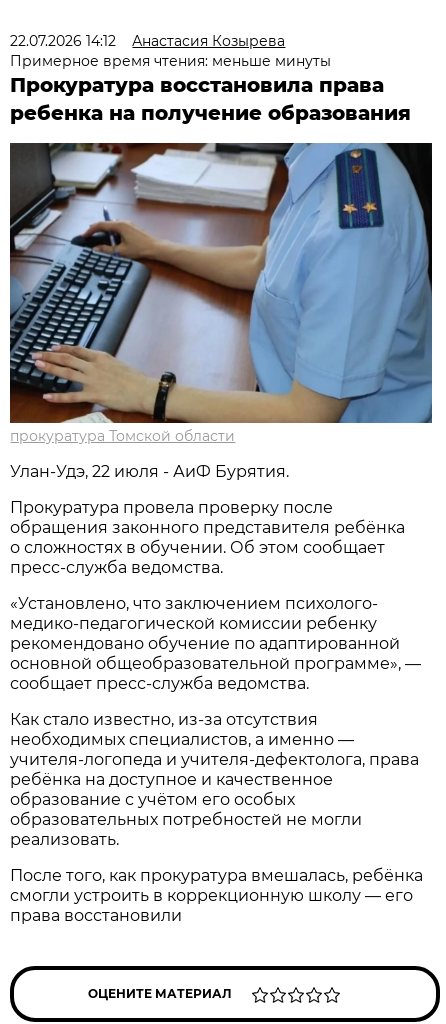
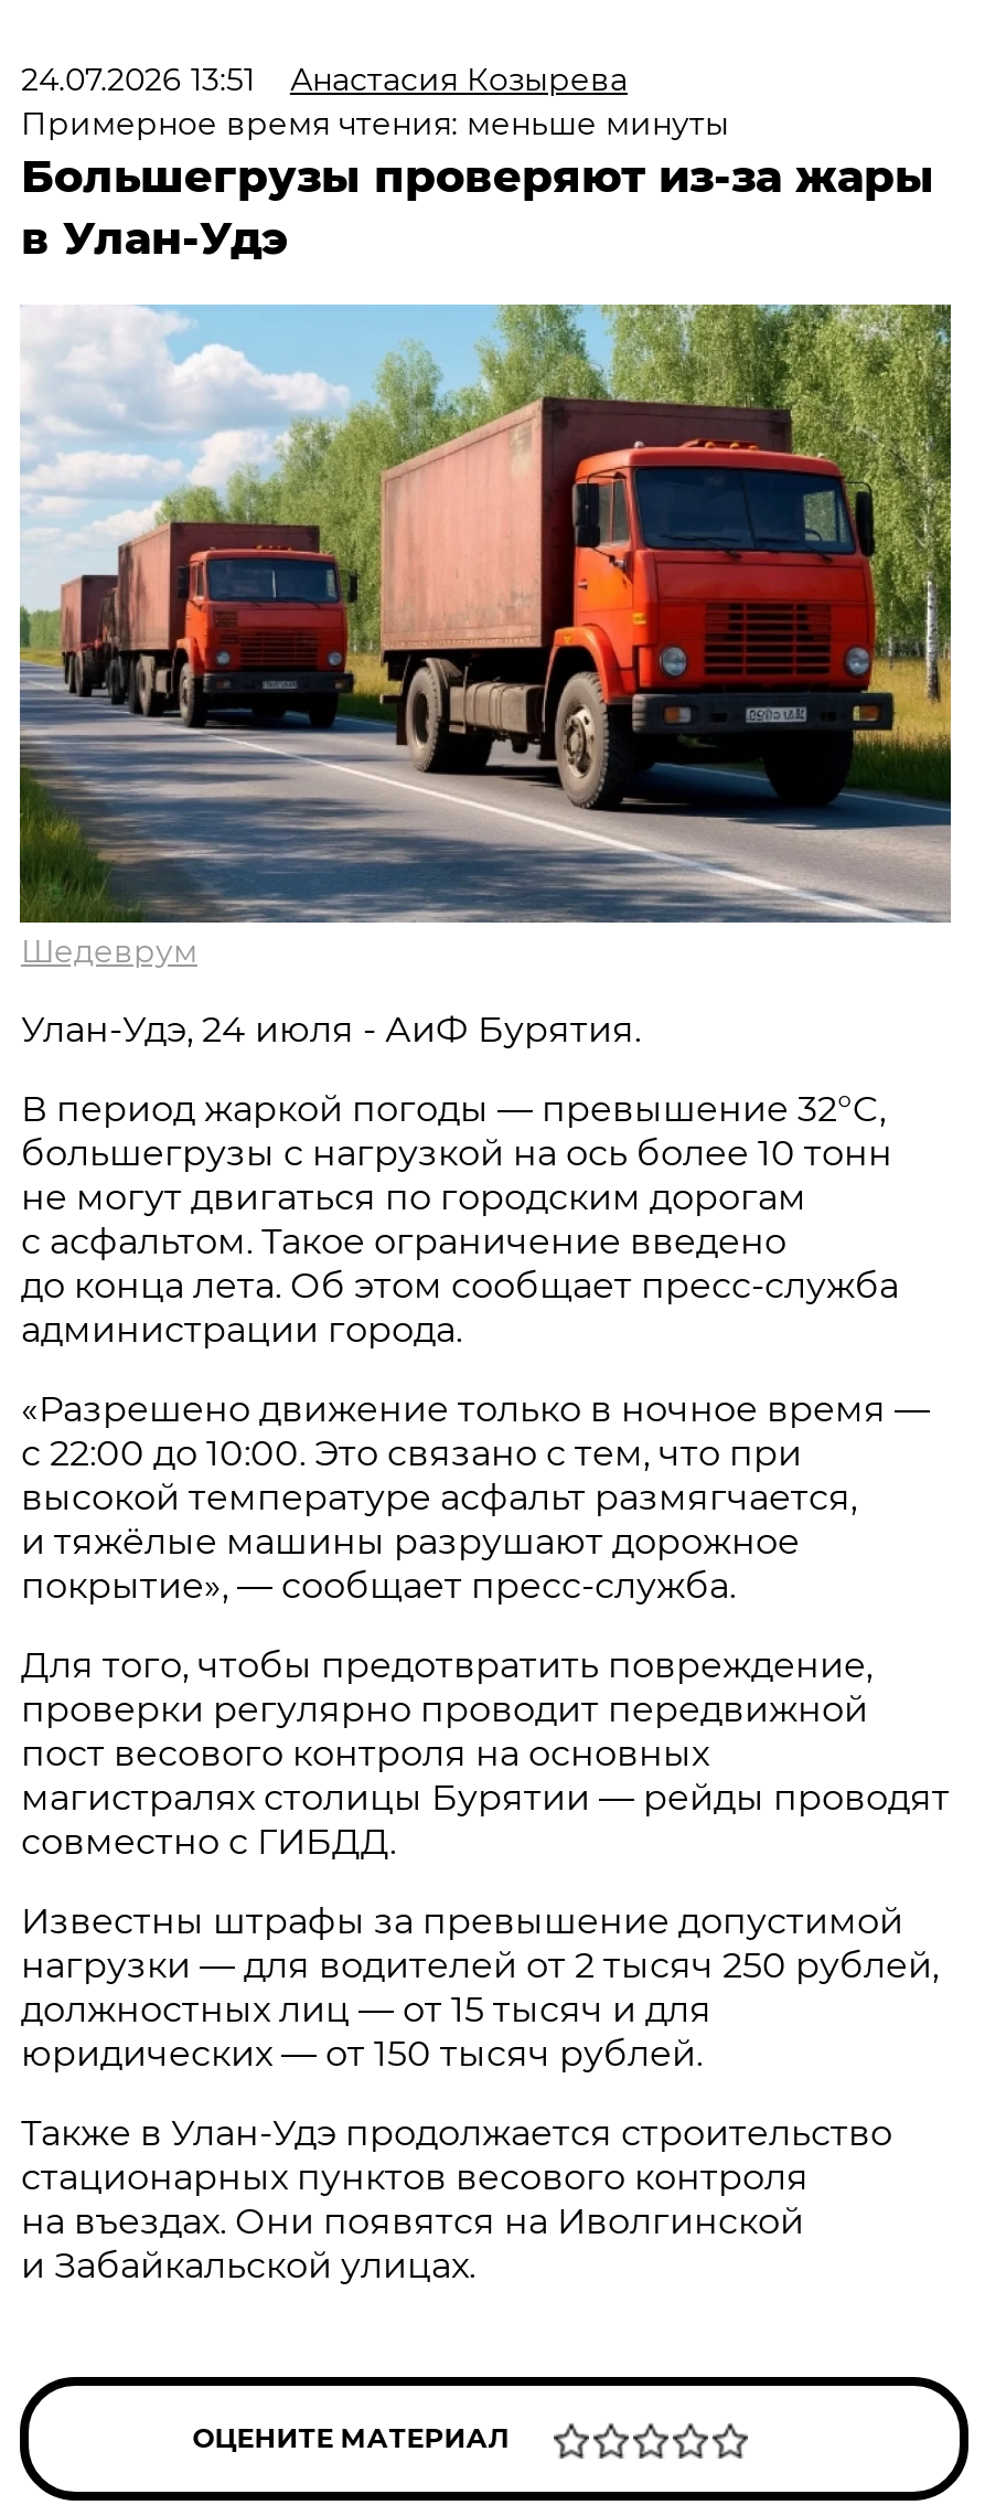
[10,32,285,50] 22.07.2026 14:12 Анастасия Козырева -> [21,60,627,99] 24.07.2026 13:51 Анастасия Козырева
[10,73,411,125] Прокуратура восстановила права | ребенка на получение образования -> [21,150,934,265] Большегрузы проверяют из-за жары | в Улан-Удэ
[9,142,433,925] [image] | прокуратура Томской области | Улан-Удэ, 22 июля - АиФ Бурятия. | Прокуратура провела проверку после | обращения законного представителя ребёнка | о сложностях в обучении. Об этом сообщает | пресс-служба ведомства. | «Установлено, что заключением психолого- | медико-педагогической комиссии ребенку | рекомендовано обучение по адаптированной | основной общеобразовательной программе», — | сообщает пресс-служба ведомства. | Как стало известно, из-за отсутствия | необходимых специалистов, а именно — | учителя-логопеда и учителя-дефектолога, права | ребёнка на доступное и качественное | образование с учётом его особых | образовательных потребностей не могли | реализовать. | После того, как прокуратура вмешалась, ребёнка | смогли устроить в коррекционную школу — его | права восстановили -> [20,302,953,2287] [image] | Шедеврум | Улан-Удэ, 24 июля - АиФ Бурятия. | В период жаркой погоды — превышение 32°C, | большегрузы с нагрузкой на ось более 10 тонн | не могут двигаться по городским дорогам | с асфальтом. Такое ограничение введено | до конца лета. Об этом сообщает пресс-служба | администрации города. | «Разрешено движение только в ночное время — | с 22:00 до 10:00. Это связано с тем, что при | высокой температуре асфальт размягчается, | и тяжёлые машины разрушают дорожное | покрытие», — сообщает пресс-служба. | Для того, чтобы предотвратить повреждение, | проверки регулярно проводит передвижной | пост весового контроля на основных | магистралях столицы Бурятии — рейды проводят | совместно с ГИБДД. | Известны штрафы за превышение допустимой | нагрузки — для водителей от 2 тысяч 250 рублей, | должностных лиц — от 15 тысяч и для | юридических — от 150 тысяч рублей. | Также в Улан-Удэ продолжается строительство | стационарных пунктов весового контроля | на въездах. Они появятся на Иволгинской | и Забайкальской улицах.

